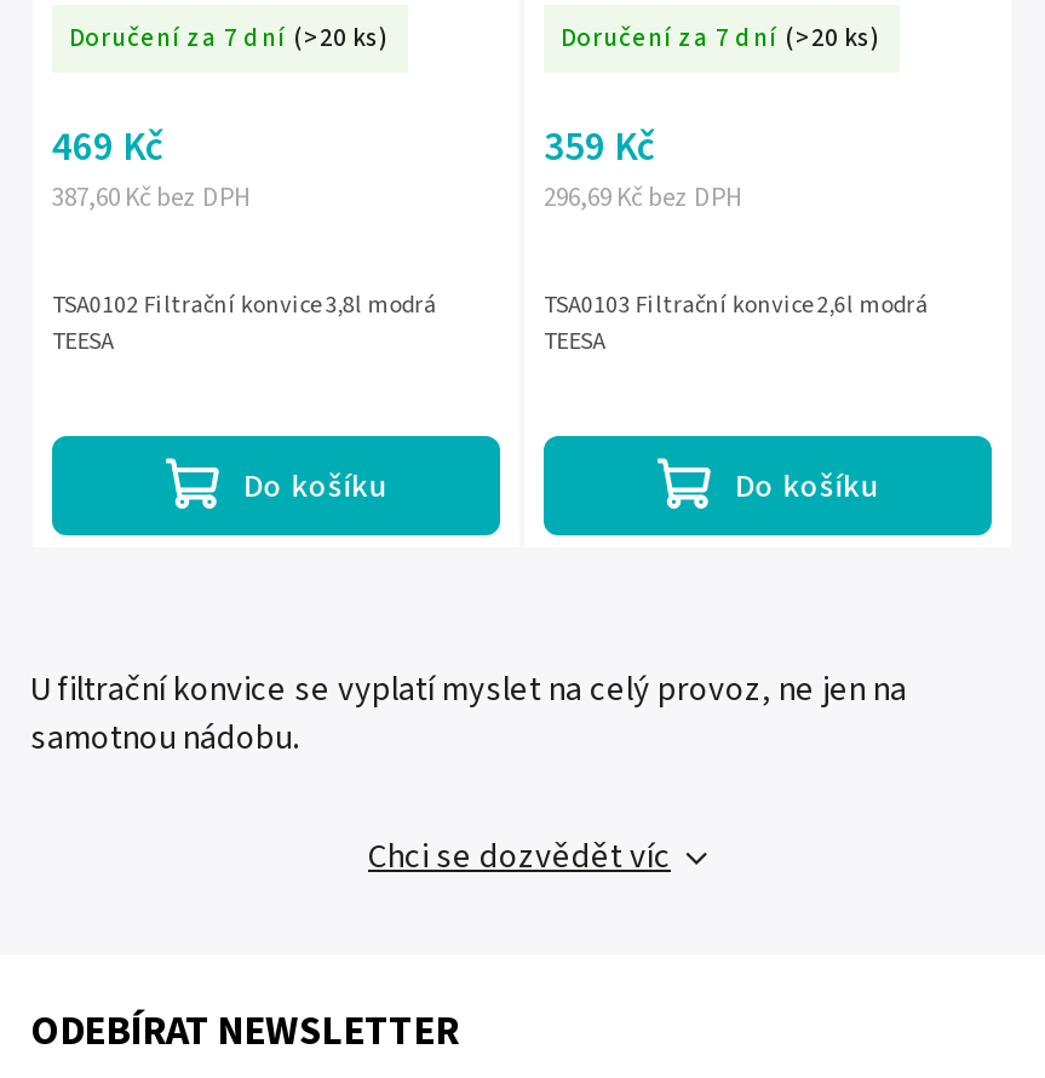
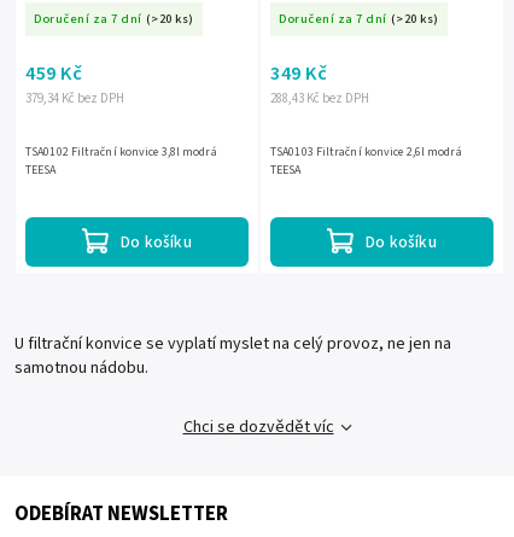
[52,117,166,176] 469 Kč -> [25,59,82,87] 459 Kč
[544,117,658,176] 359 Kč -> [270,59,327,87] 349 Kč
[52,178,251,214] 387,60 Kč bez DPH -> [25,89,124,107] 379,34 Kč bez DPH
[544,178,742,214] 296,69 Kč bez DPH -> [270,89,369,107] 288,43 Kč bez DPH

